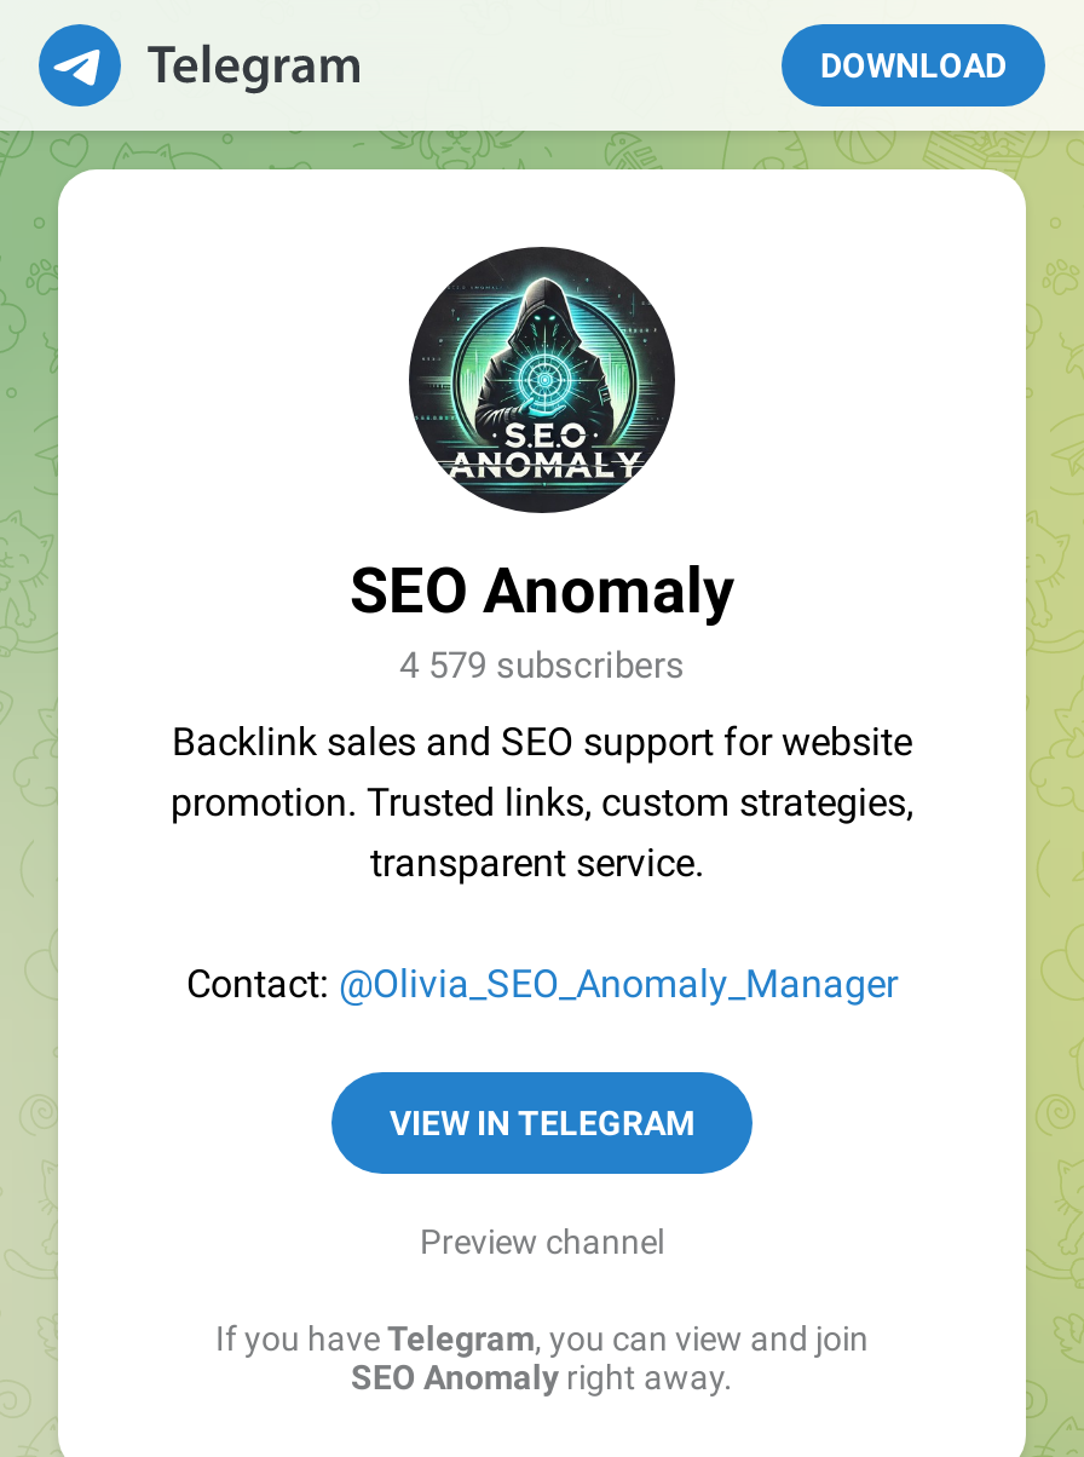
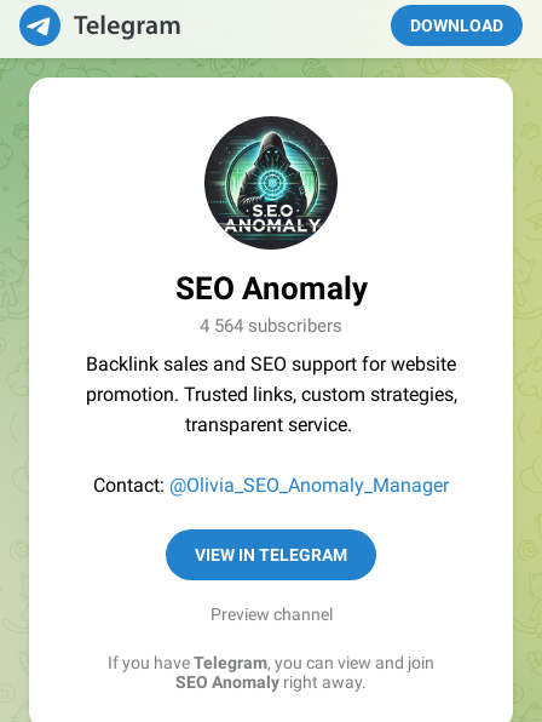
[399,644,685,687] 4 579 subscribers -> [200,315,342,337] 4 564 subscribers

